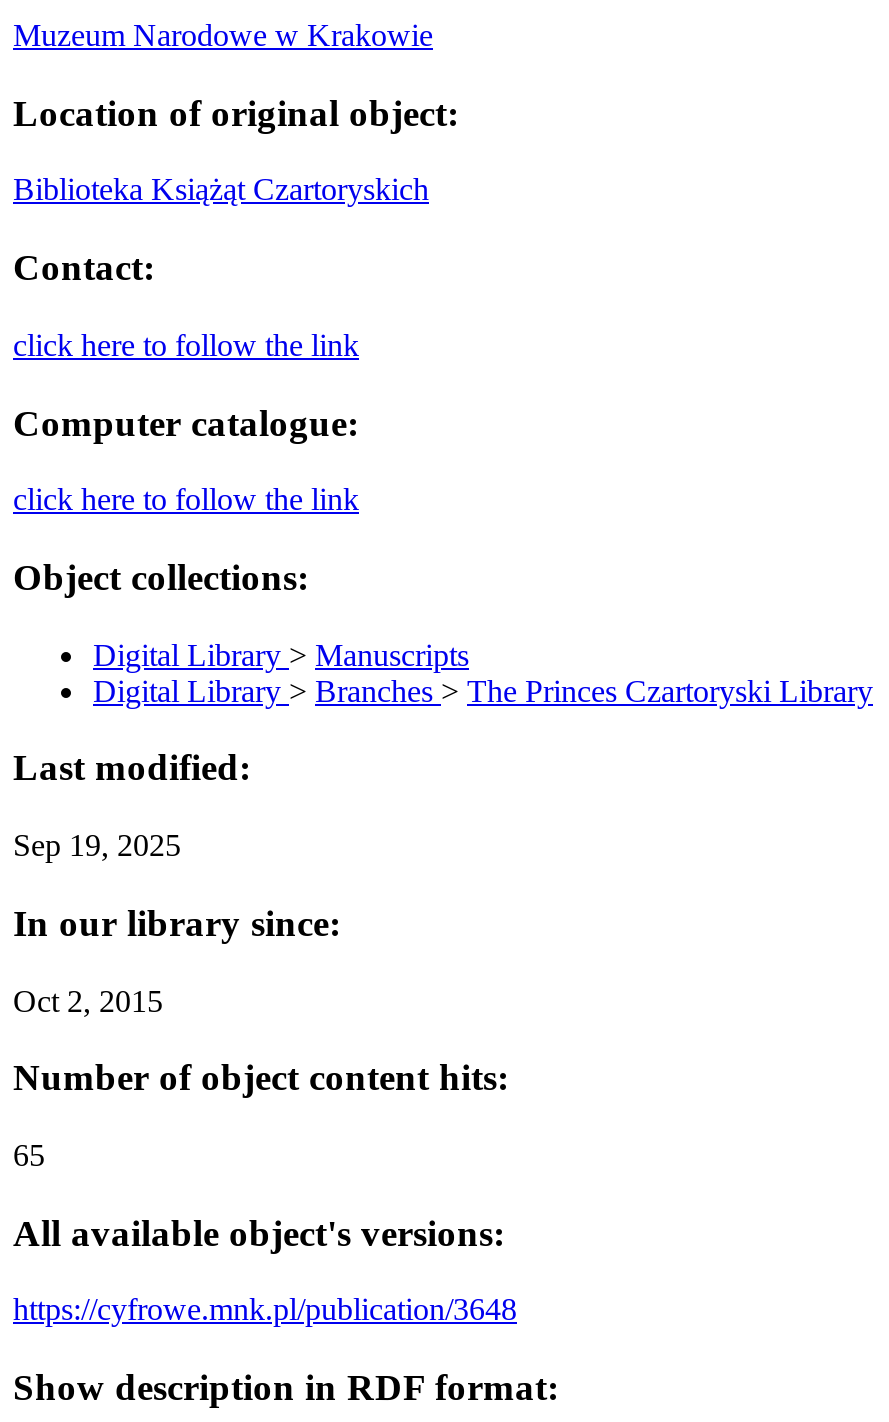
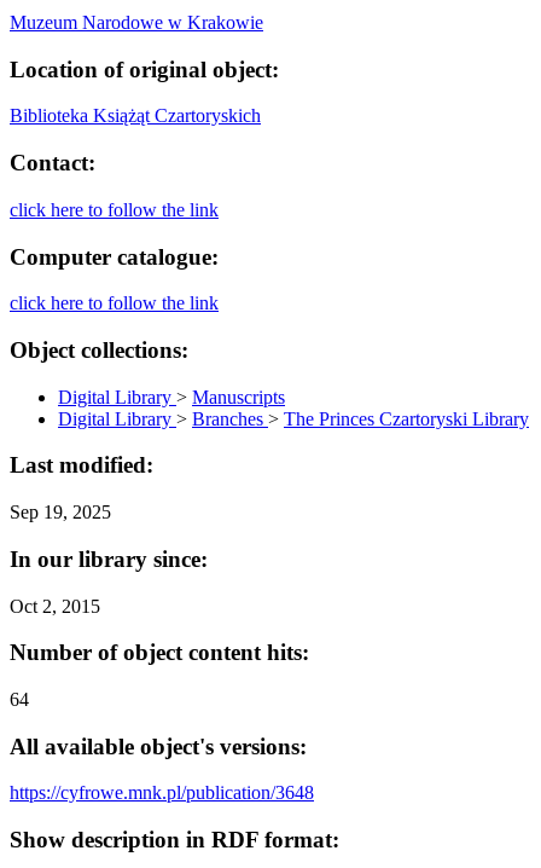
[13,1138,45,1172] 65 -> [10,689,29,710] 64

